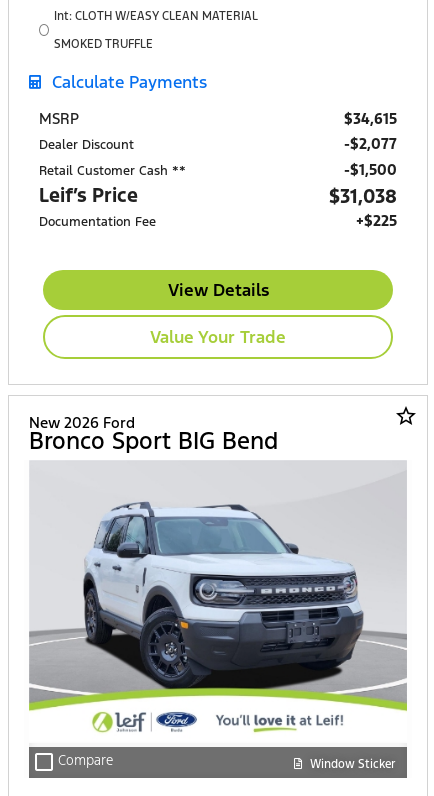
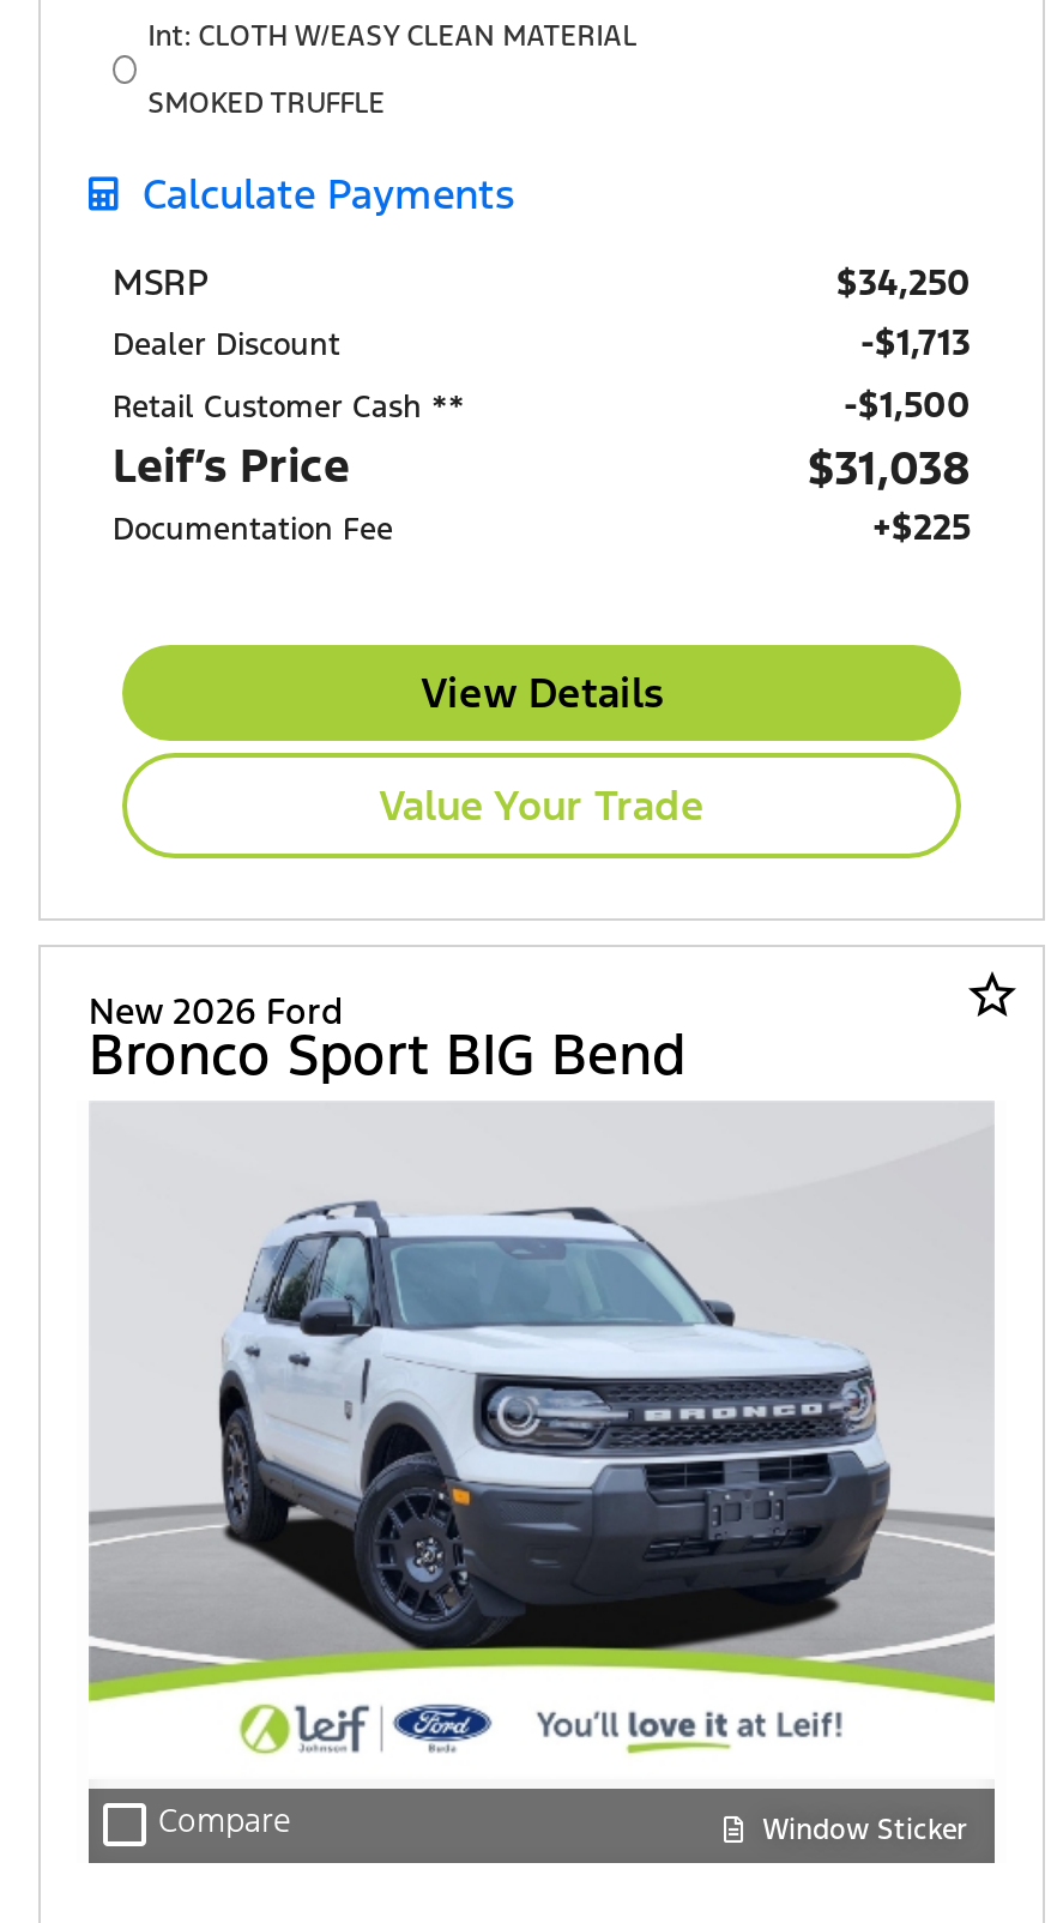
[344,109,397,128] $34,615 -> [836,258,971,304] $34,250
[344,134,397,153] -$2,077 -> [860,319,971,365] -$1,713

